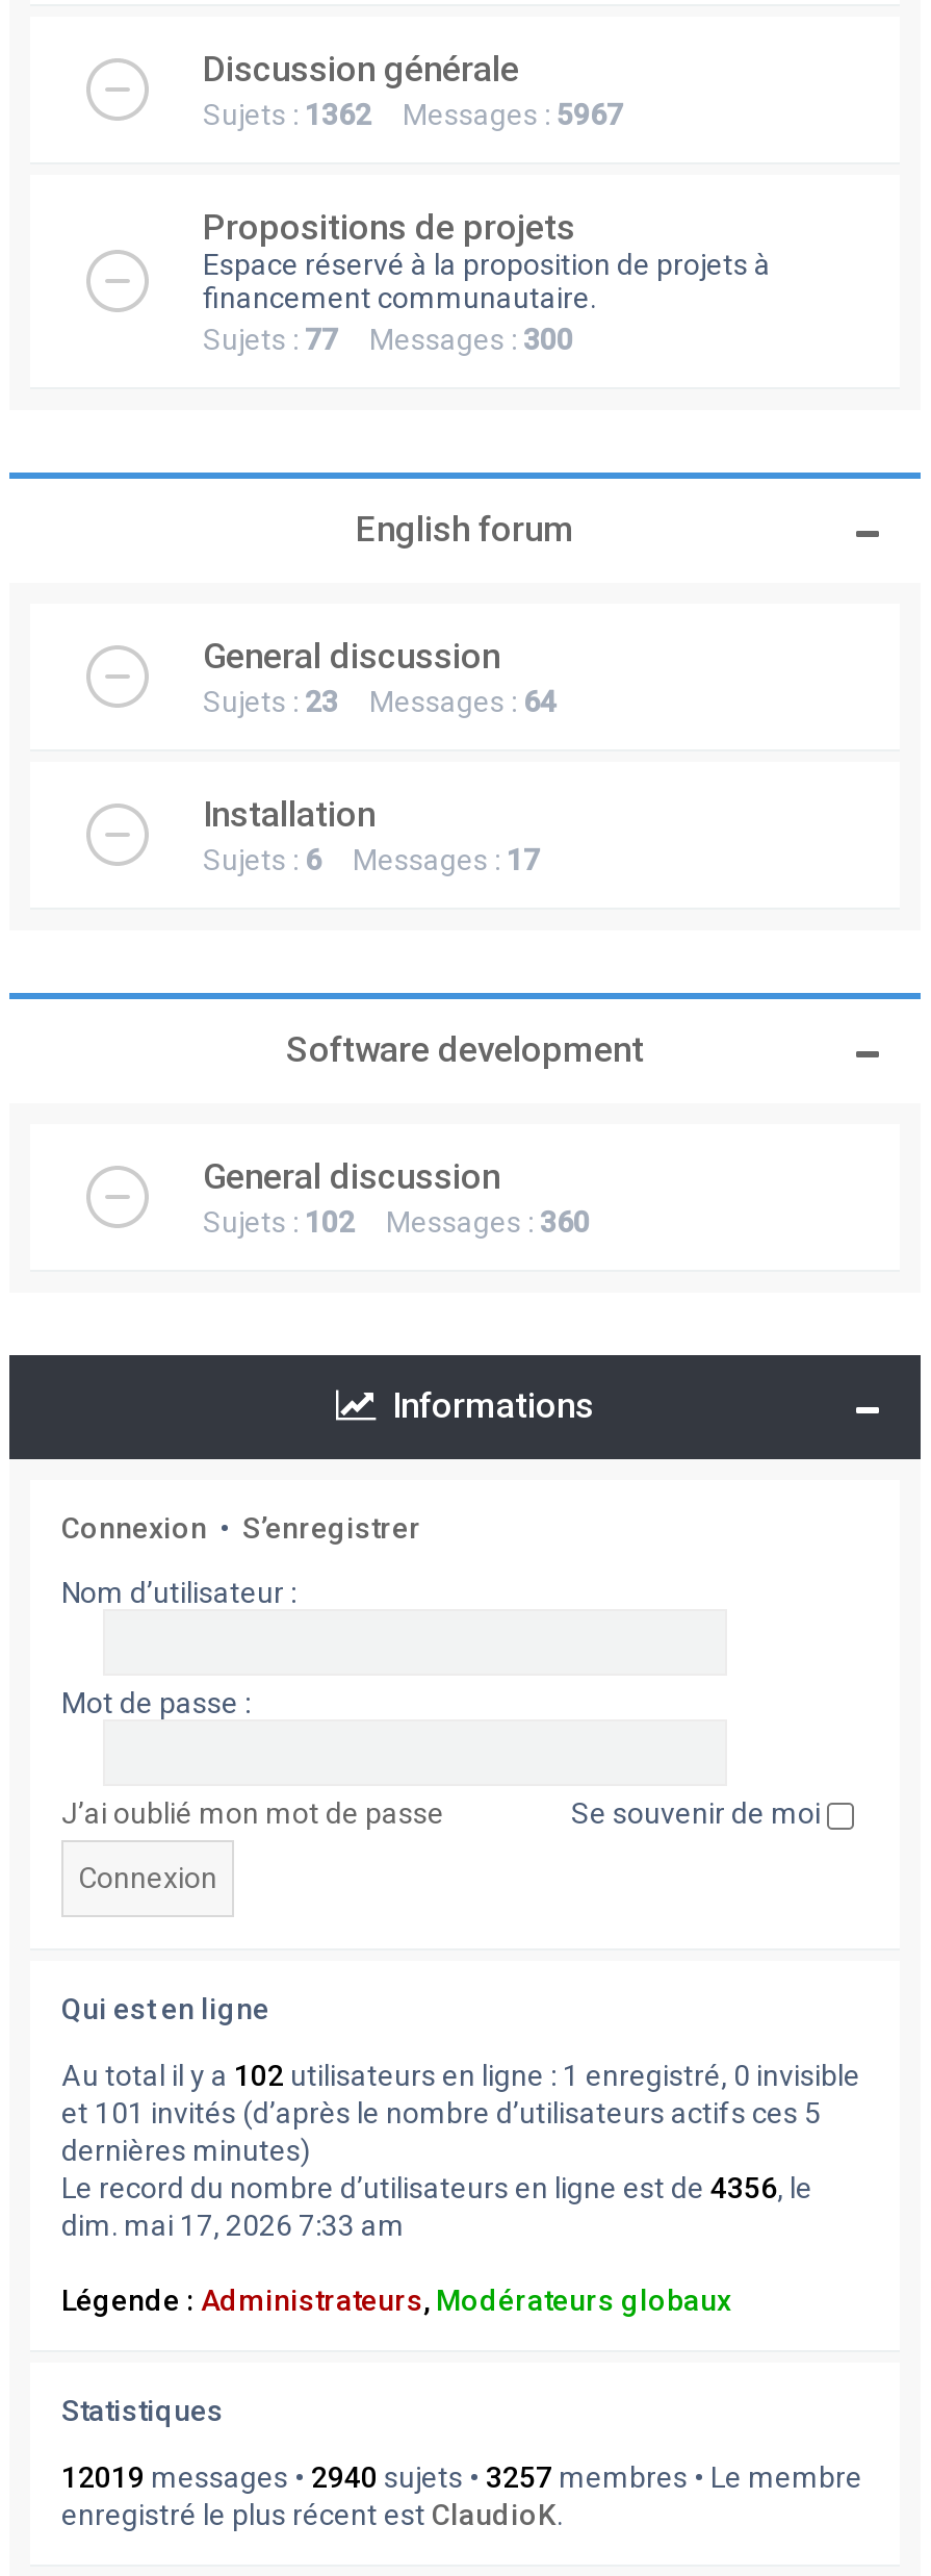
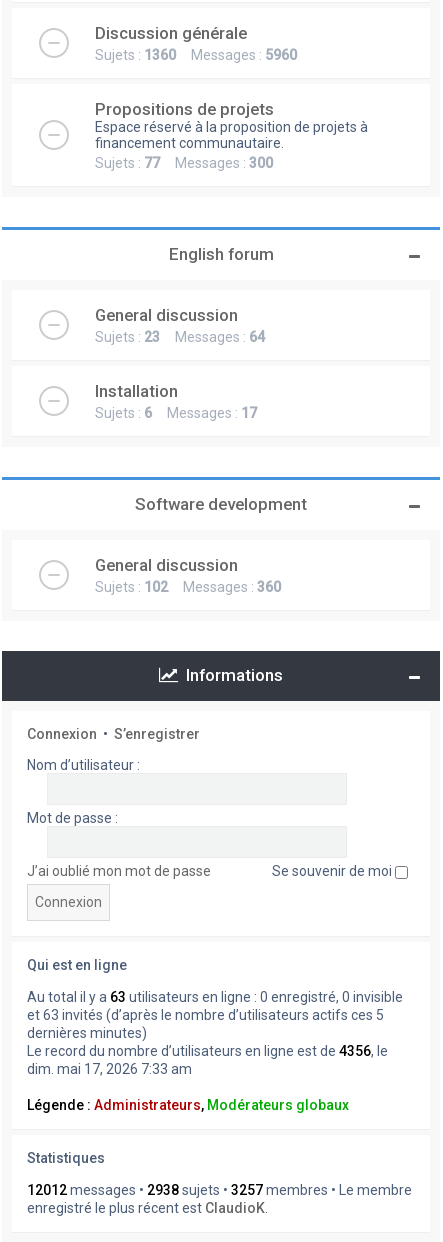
[203,98,623,131] Sujets : 1362 Messages : 5967 -> [95,47,297,63] Sujets : 1360 Messages : 5960
[61,2059,860,2092] Au total il y a 102 utilisateurs en ligne : 1 enregistré, 0 invisible -> [27,989,403,1005] Au total il y a 63 utilisateurs en ligne : 0 enregistré, 0 invisible
[61,2096,821,2129] et 101 invités (d’après le nombre d’utilisateurs actifs ces 5 -> [27,1007,384,1023] et 63 invités (d’après le nombre d’utilisateurs actifs ces 5
[61,2460,862,2494] 12019 messages • 2940 sujets • 3257 membres • Le membre -> [27,1182,412,1198] 12012 messages • 2938 sujets • 3257 membres • Le membre

